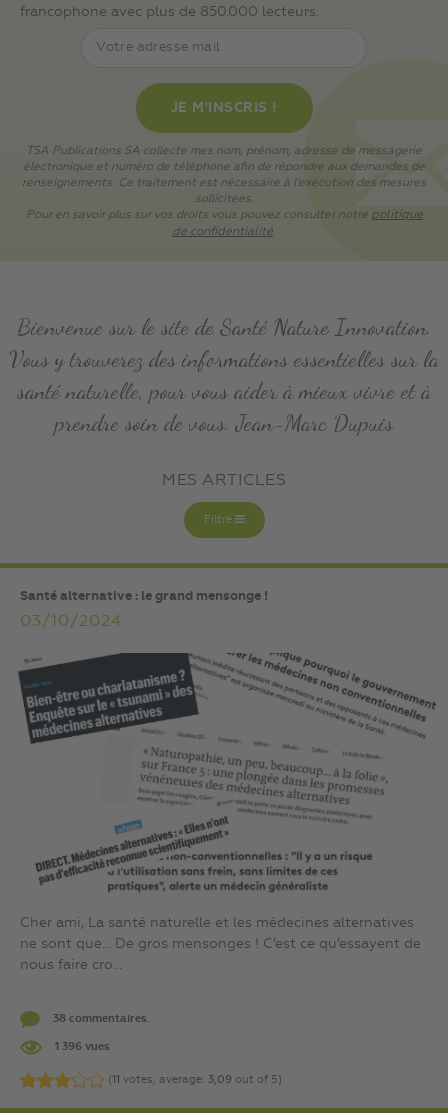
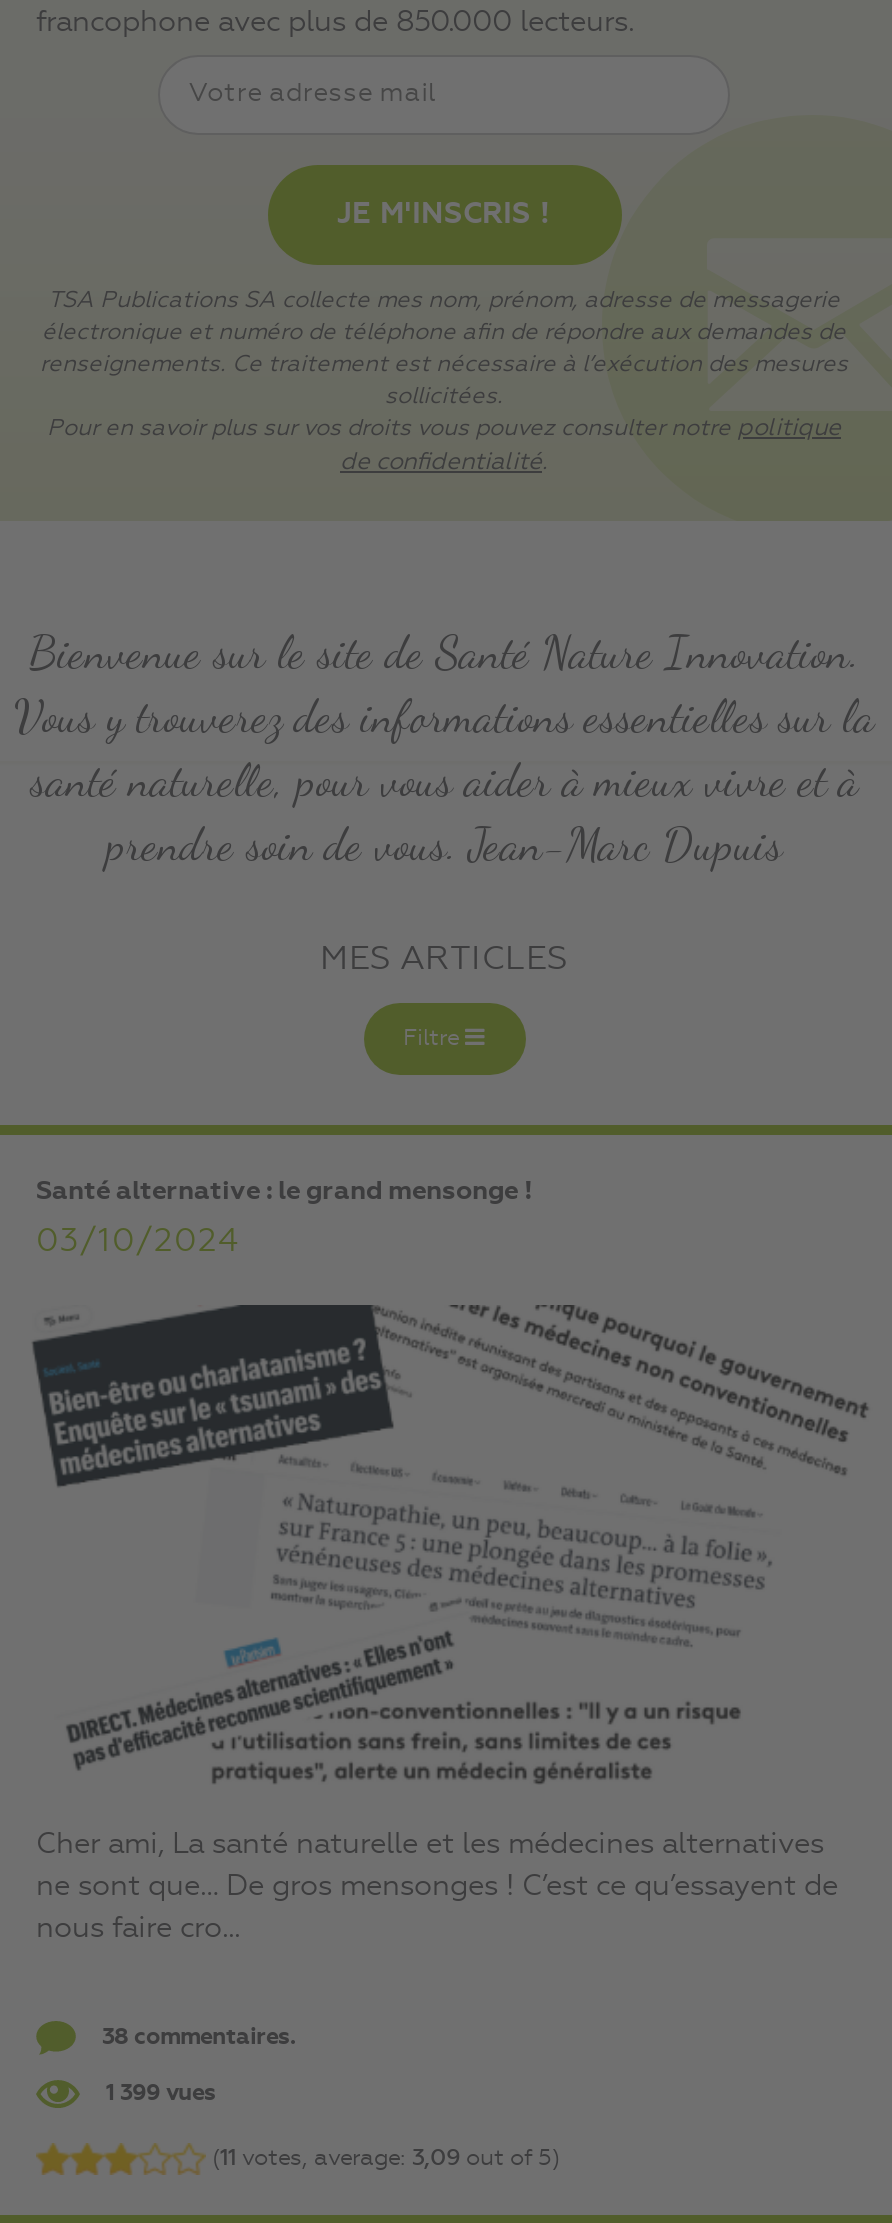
[52,1041,110,1053] 1 396 vues -> [100,2082,216,2106] 1 399 vues

